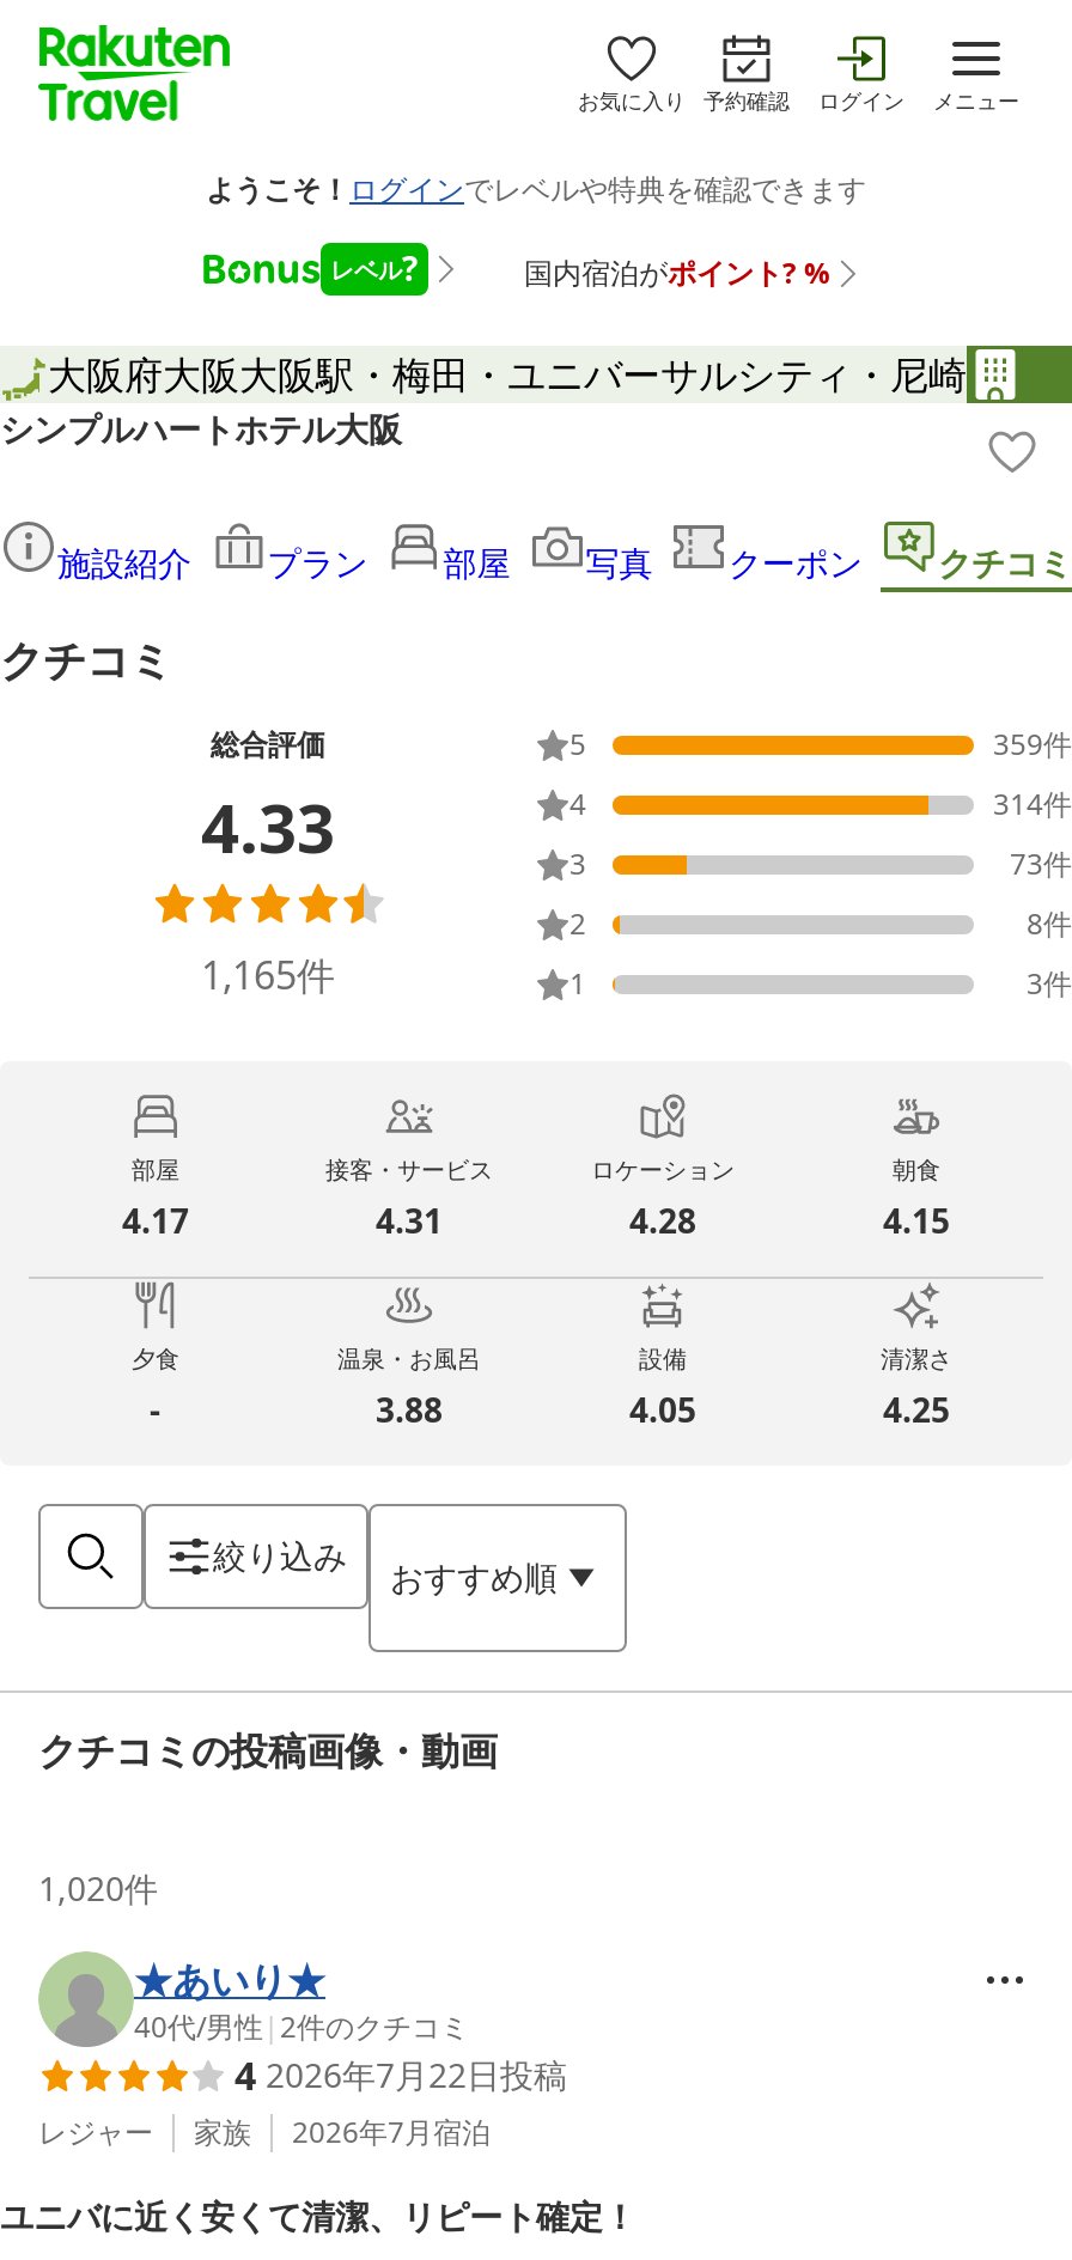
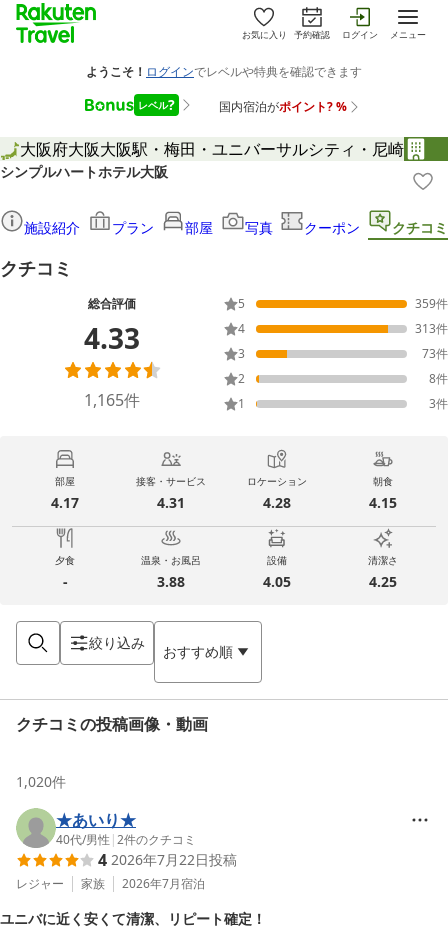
[993,784,1072,825] 314件 -> [415,320,448,337] 313件

